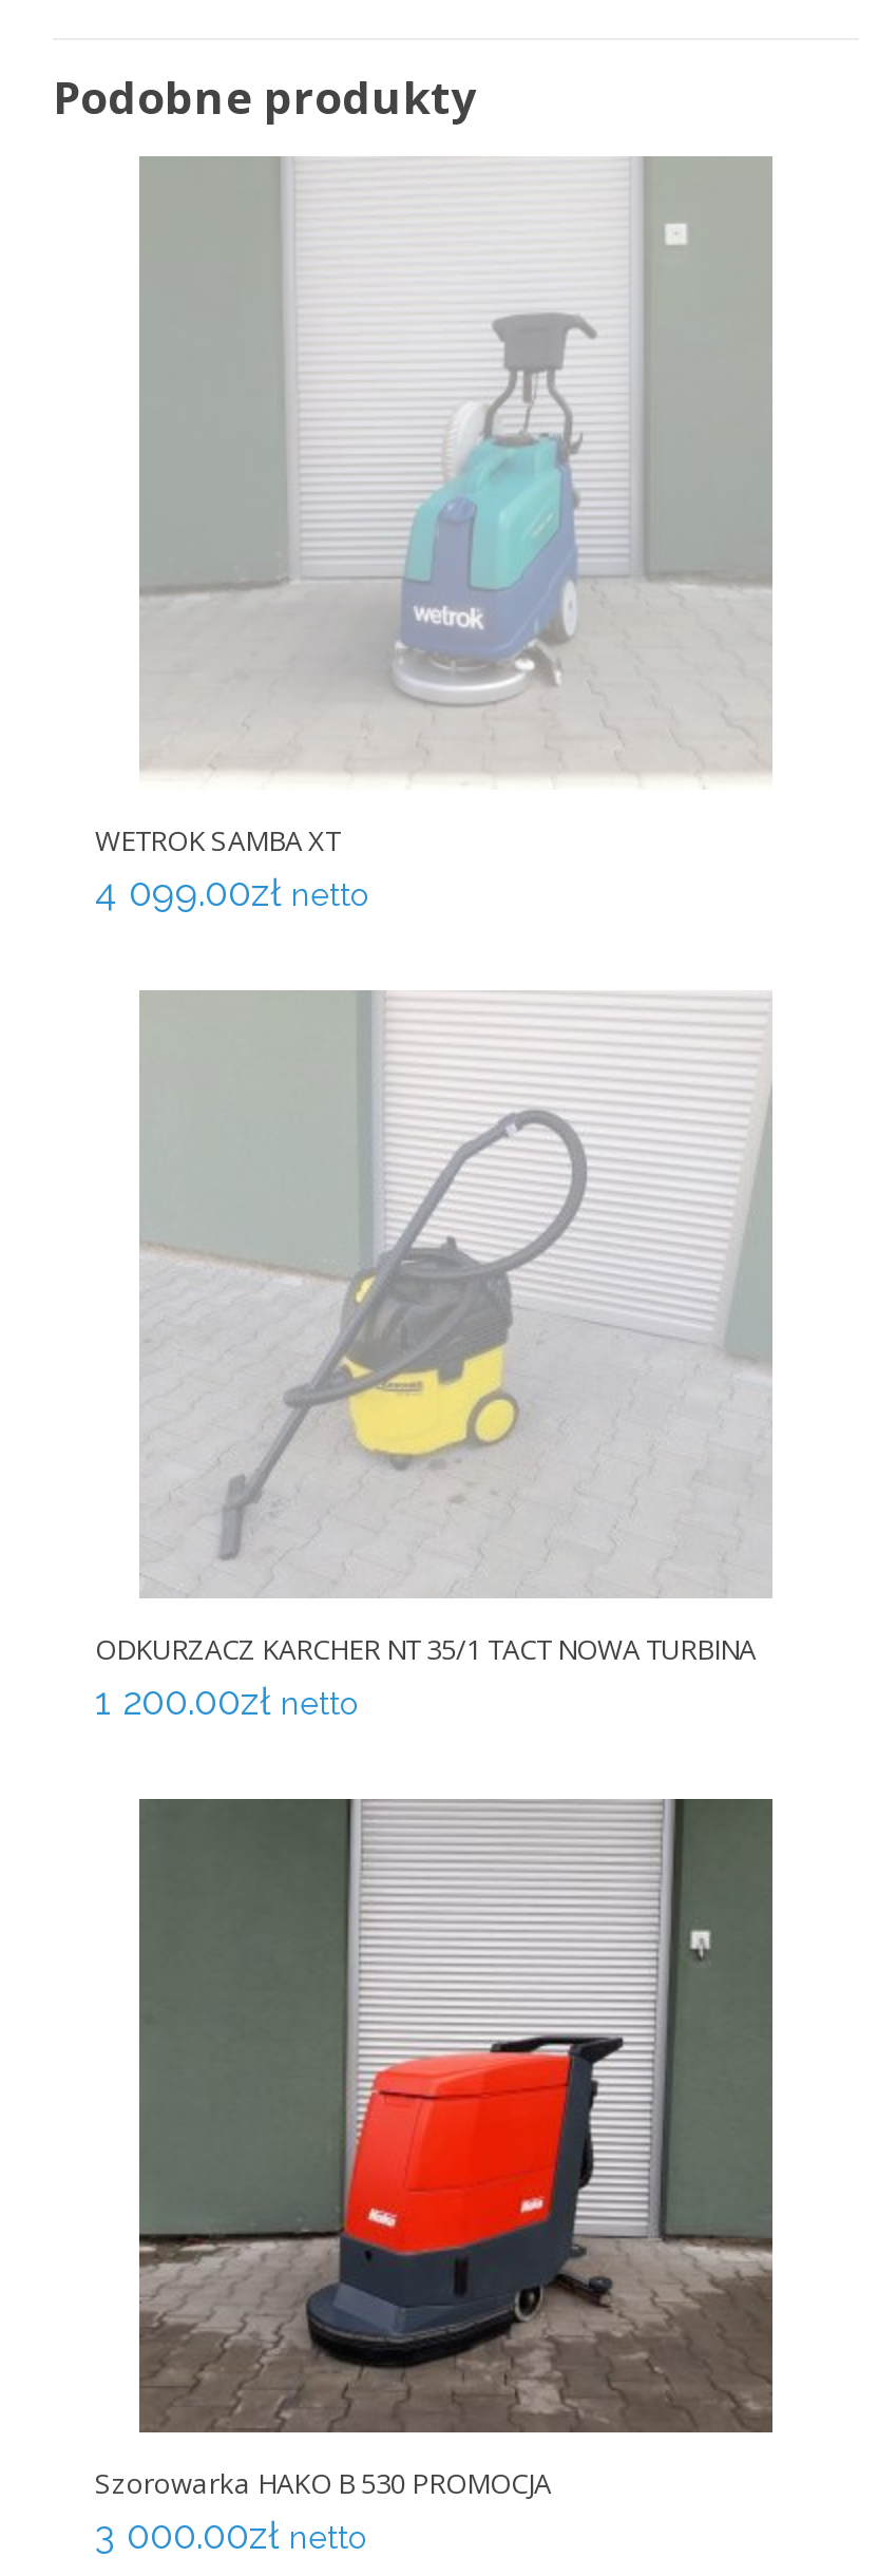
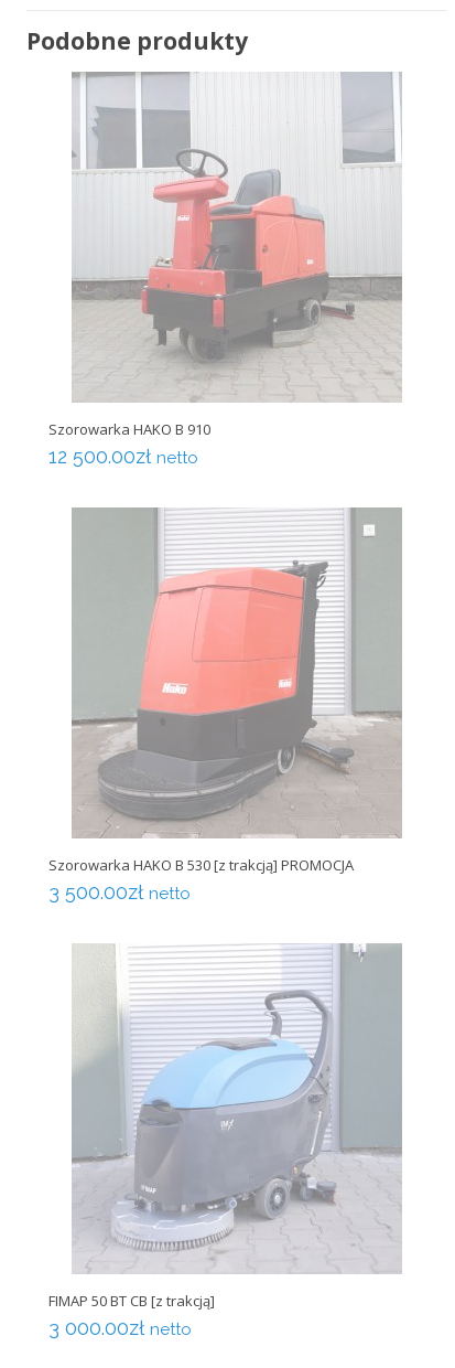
[139,156,772,695] [image] -> [72,72,402,383] [image]
[95,822,371,915] WETROK SAMBA XT | 4 099.00zł netto -> [48,420,210,468] Szorowarka HAKO B 910 | 12 500.00zł netto
[95,990,770,1724] [image] | ODKURZACZ KARCHER NT 35/1 TACT NOWA TURBINA | 1 200.00zł netto -> [48,507,402,904] [image] | Szorowarka HAKO B 530 [z trakcją] PROMOCJA | 3 500.00zł netto
[95,1797,775,2503] [image] | Szorowarka HAKO B 530 PROMOCJA -> [48,943,403,1311] [image] | FIMAP 50 BT CB [z trakcją]

